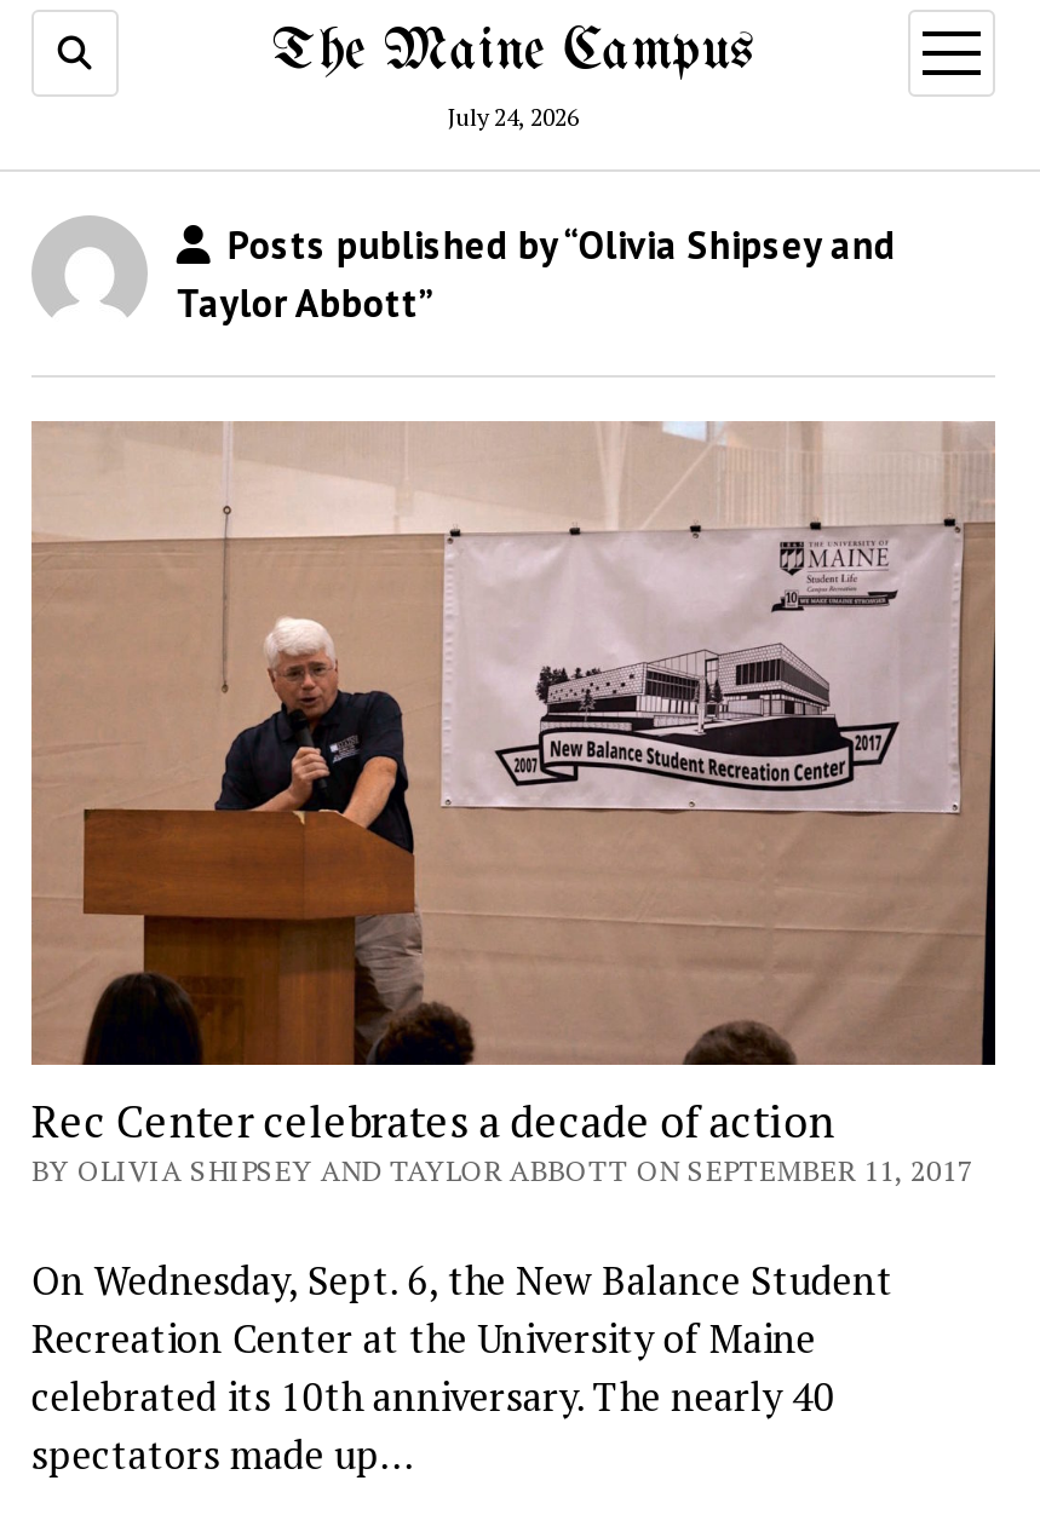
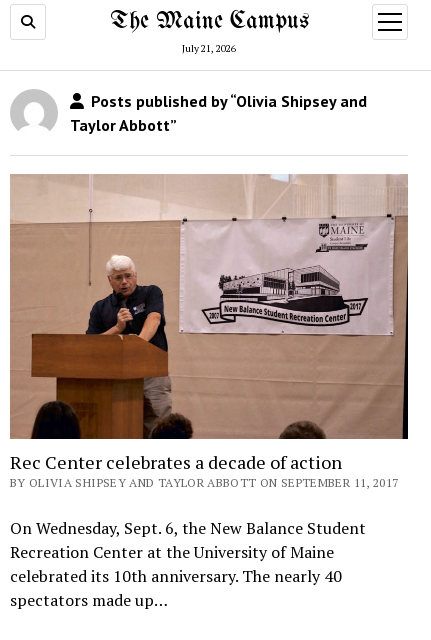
[448,102,579,133] July 24, 2026 -> [182,42,236,55] July 21, 2026

